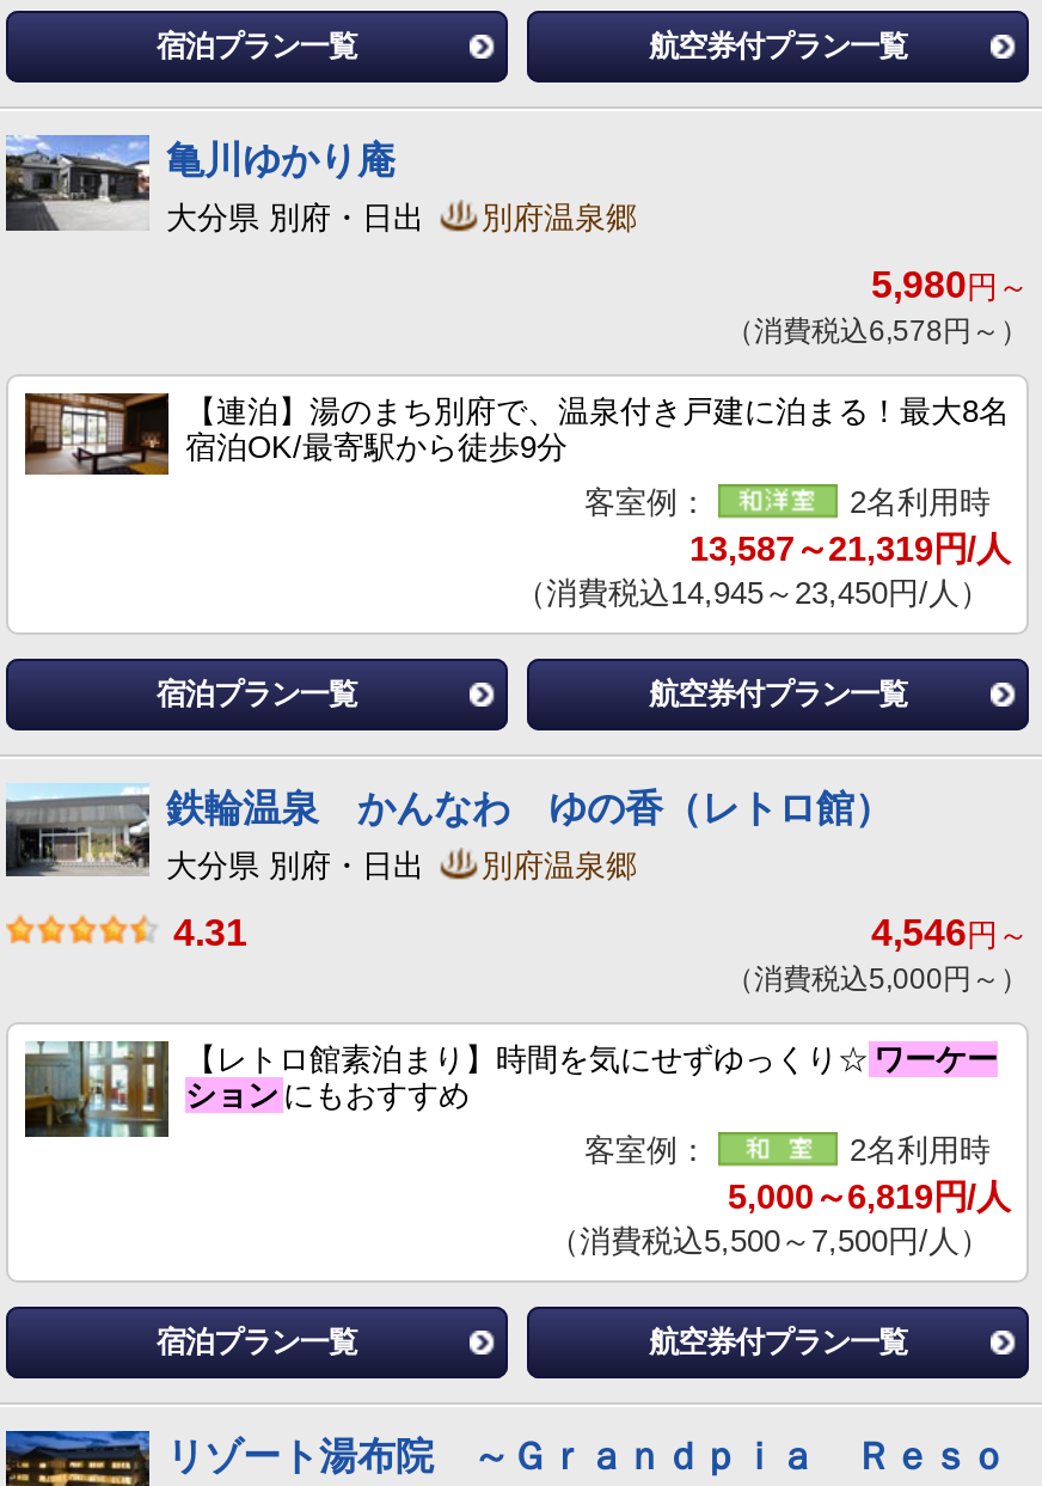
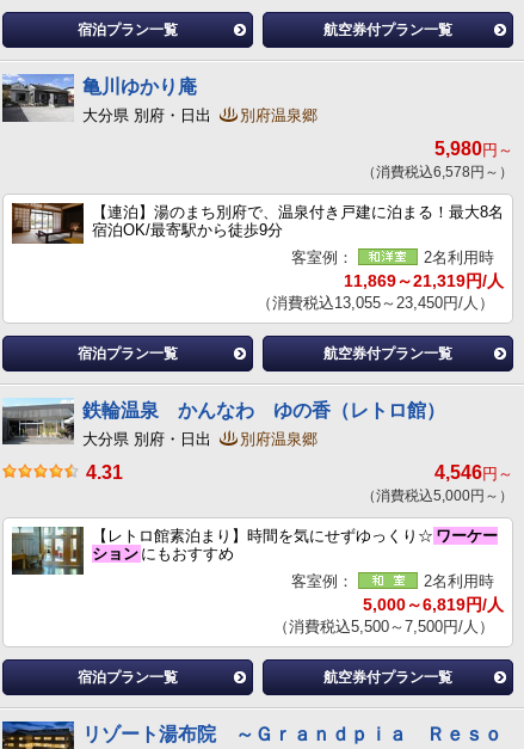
[689,530,1010,568] 13,587～21,319円/人 -> [344,271,504,290] 11,869～21,319円/人
[515,575,991,611] （消費税込14,945～23,450円/人） -> [257,294,494,312] （消費税込13,055～23,450円/人）

